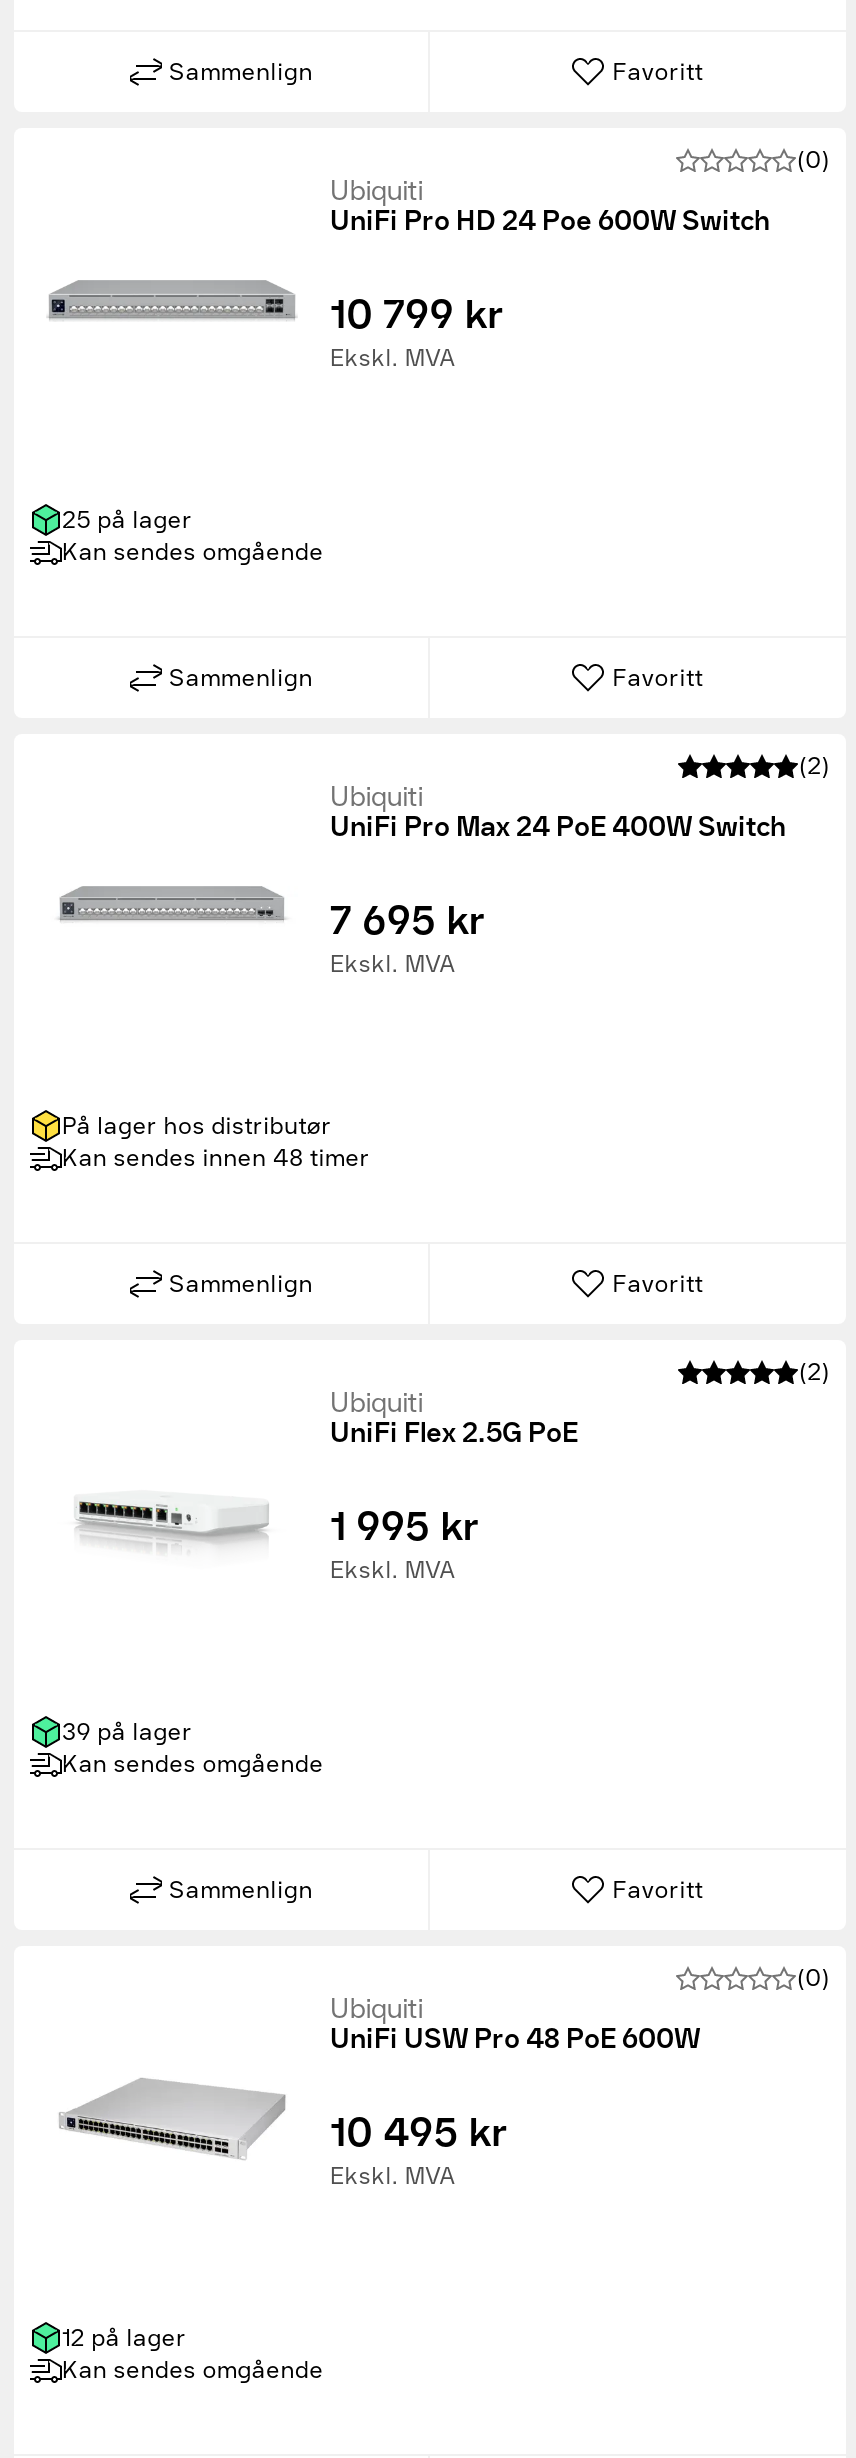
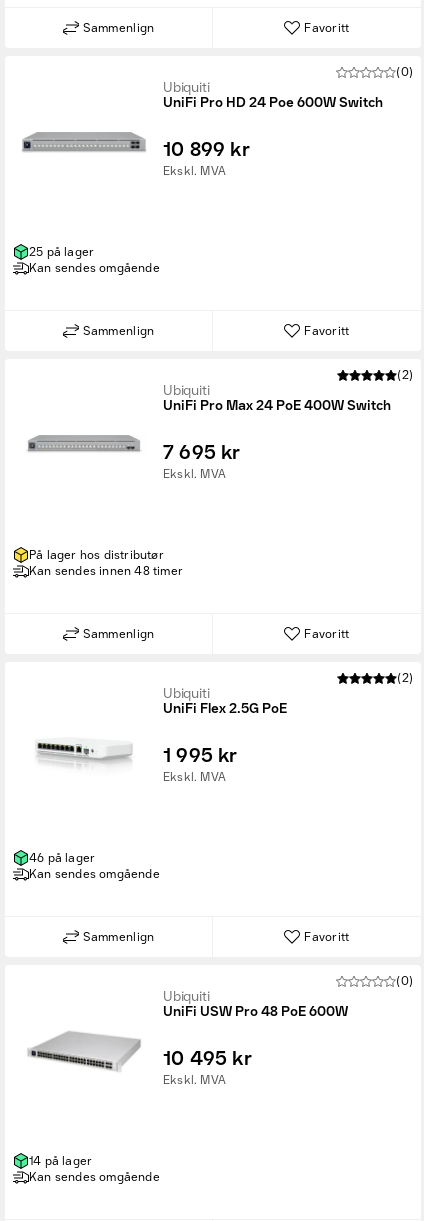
[330,289,504,337] 10 799 kr -> [163,136,250,160] 10 899 kr
[62,1719,192,1747] 39 på lager -> [29,851,95,865] 46 på lager
[62,2325,186,2353] 12 på lager -> [29,1154,92,1168] 14 på lager

